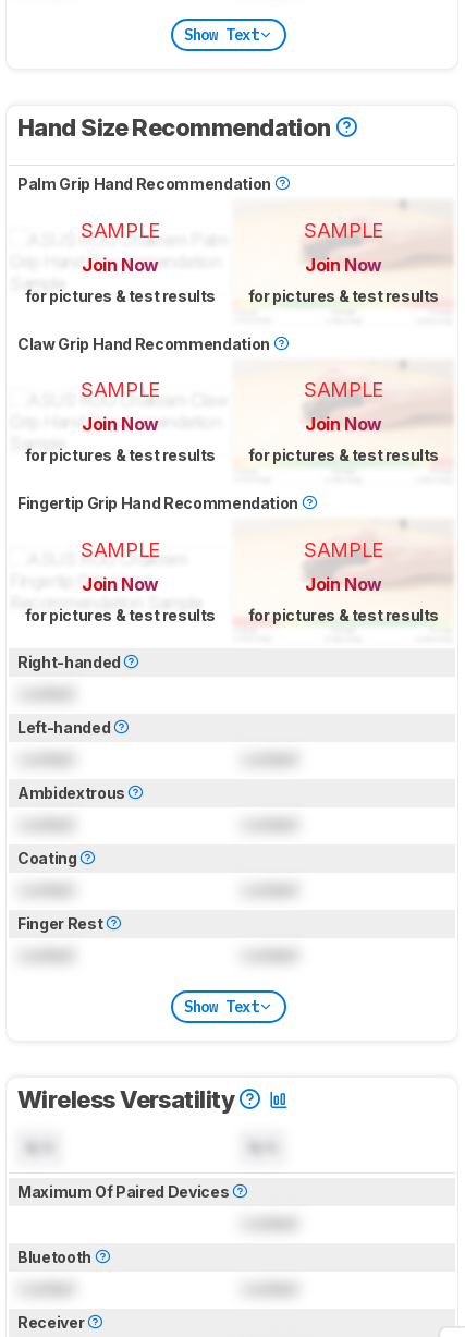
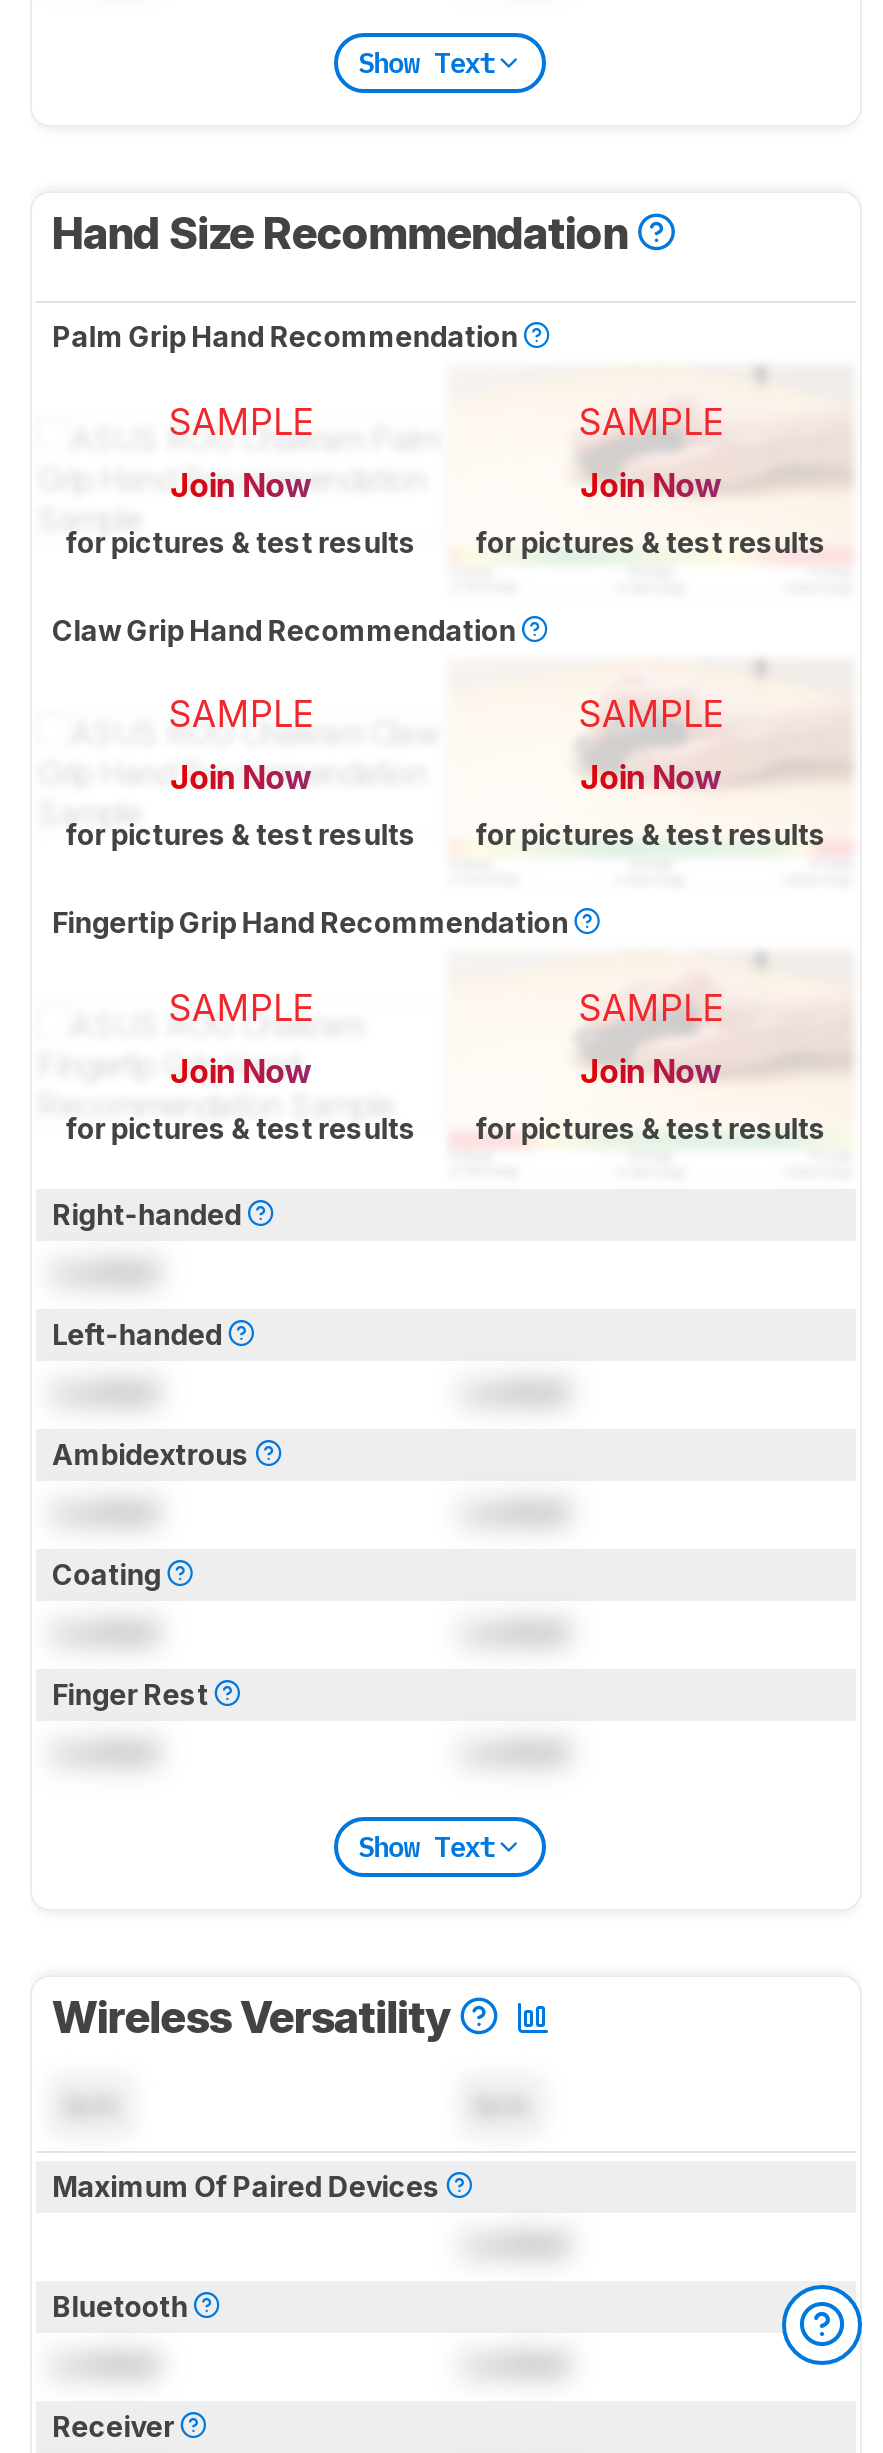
none -> [780,2283,864,2367] [image]

